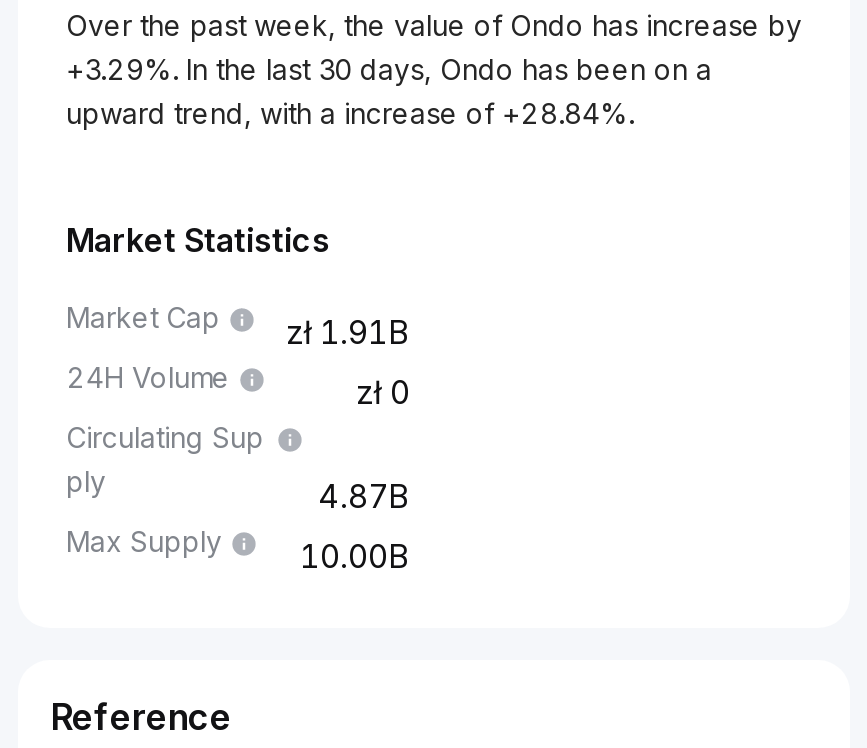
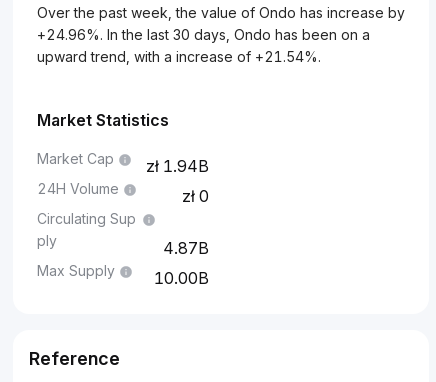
[66,52,712,86] +3.29%. In the last 30 days, Ondo has been on a -> [37,26,370,43] +24.96%. In the last 30 days, Ondo has been on a
[66,96,634,130] upward trend, with a increase of +28.84%. -> [37,48,321,65] upward trend, with a increase of +21.54%.
[320,312,410,352] 1.91B -> [163,156,209,176] 1.94B

